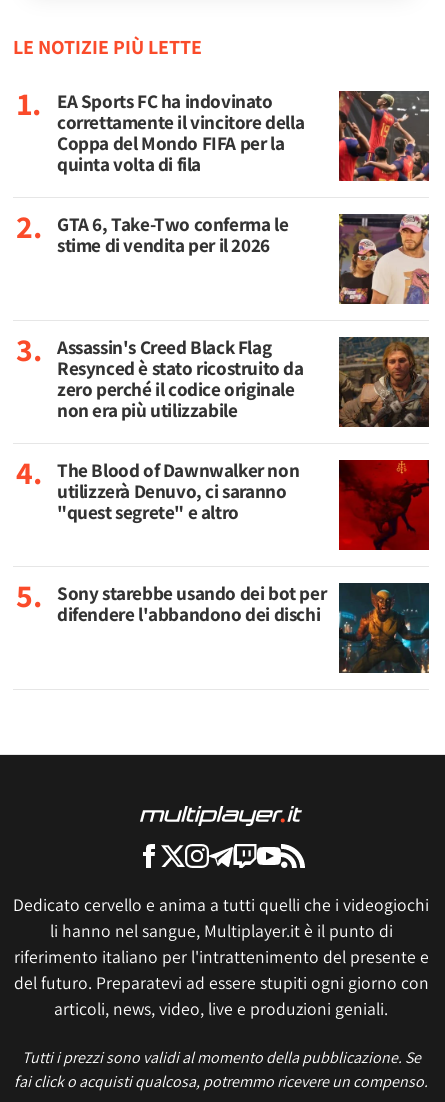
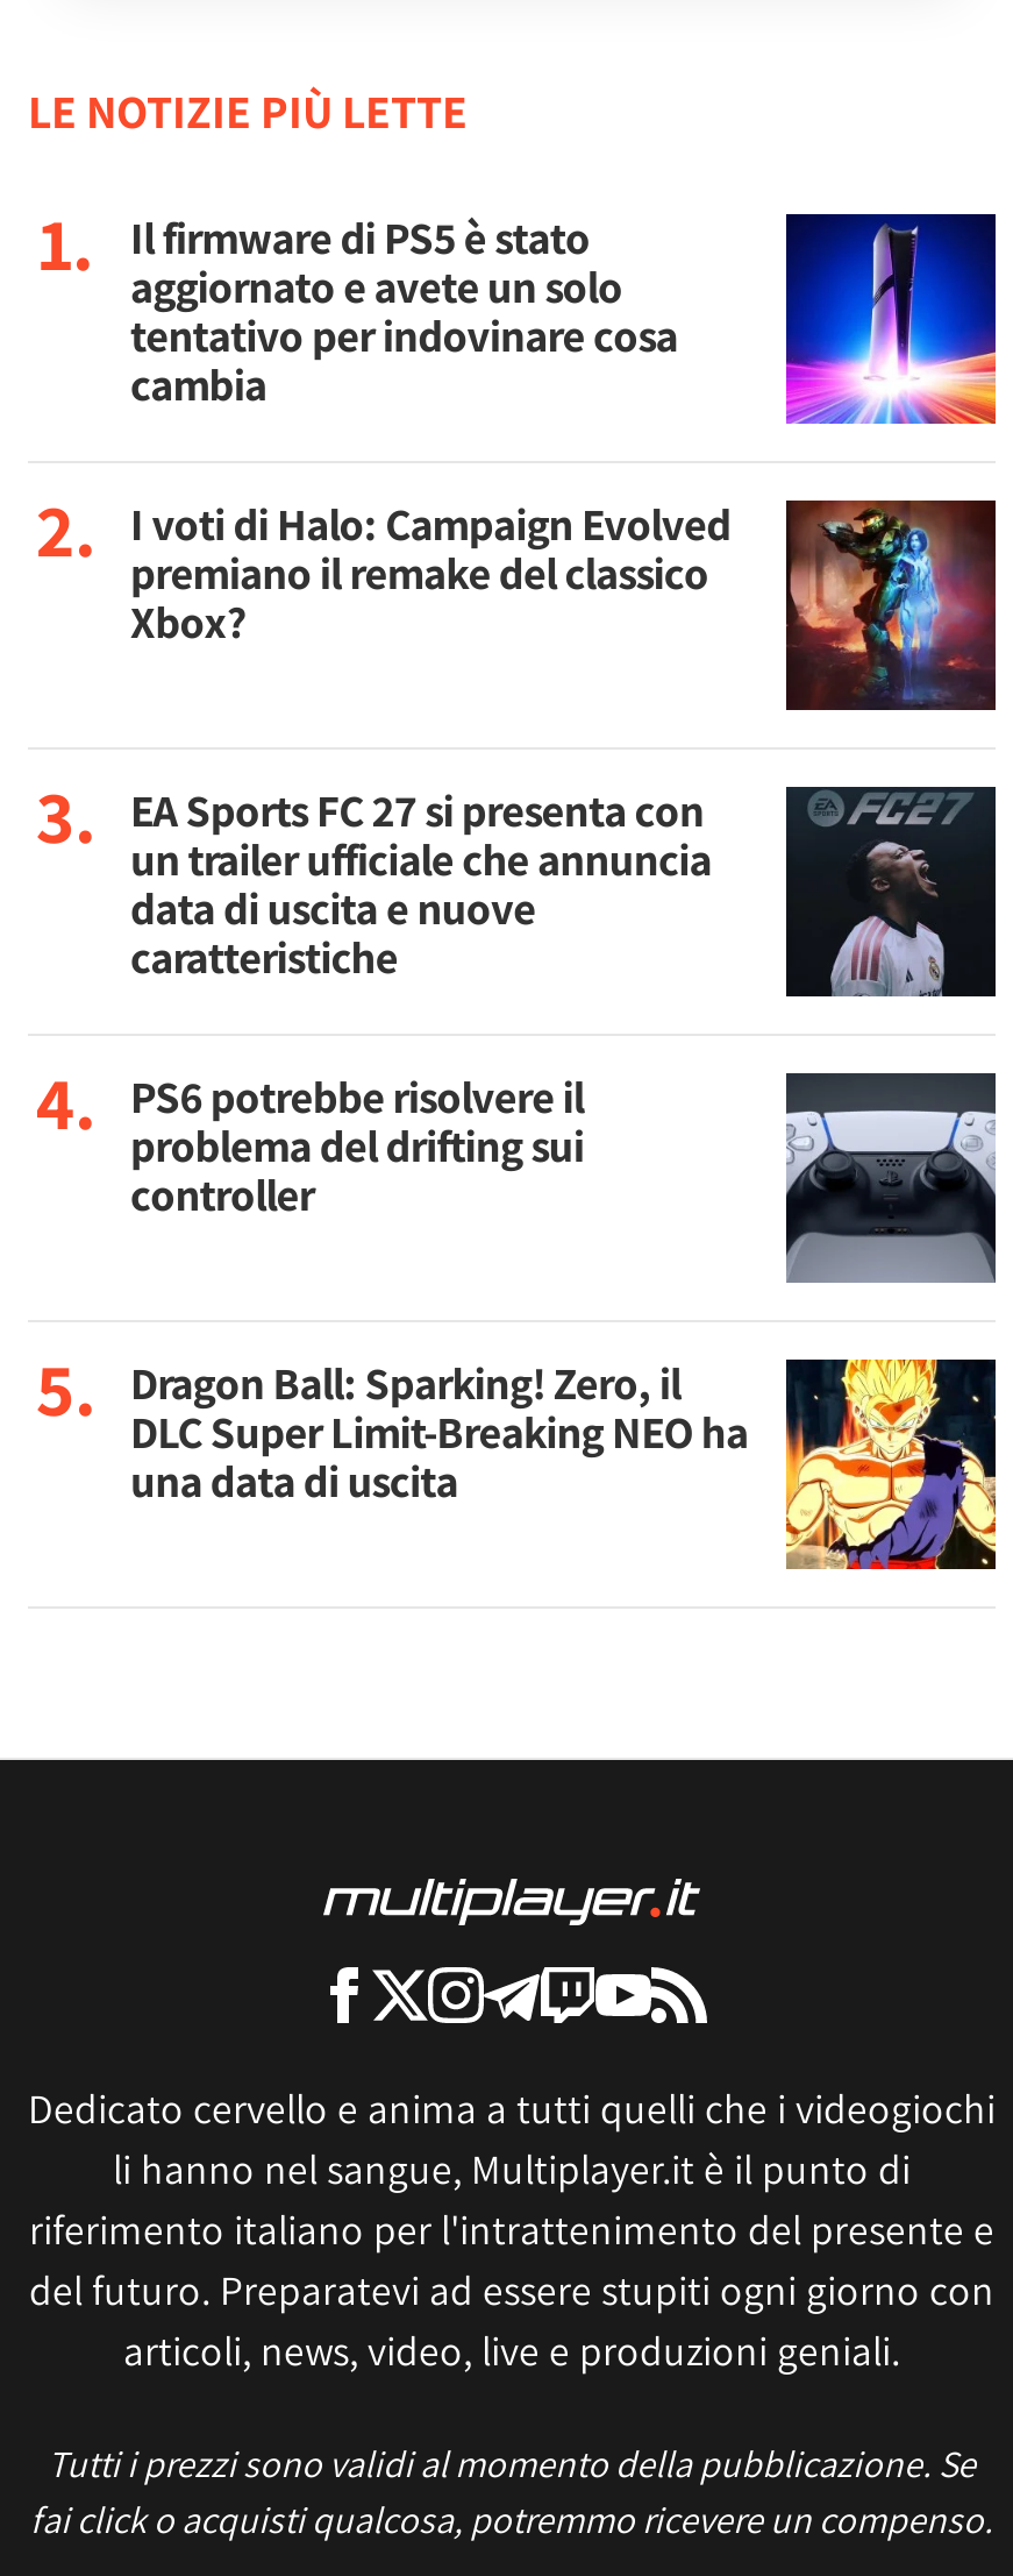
[57,88,304,177] EA Sports FC ha indovinato | correttamente il vincitore della | Coppa del Mondo FIFA per la | quinta volta di fila -> [130,207,678,414] Il firmware di PS5 è stato | aggiornato e avete un solo | tentativo per indovinare cosa | cambia
[338,90,430,182] [image] -> [784,212,998,426] [image]
[57,211,288,258] GTA 6, Take-Two conferma le | stime di vendita per il 2026 -> [130,494,731,652] I voti di Halo: Campaign Evolved | premiano il remake del classico | Xbox?
[338,214,430,305] [image] -> [784,498,998,712] [image]
[57,334,430,428] [image] | Assassin's Creed Black Flag | Resynced è stato ricostruito da | zero perché il codice originale | non era più utilizzabile -> [130,780,998,999] [image] | EA Sports FC 27 si presenta con | un trailer ufficiale che annuncia | data di uscita e nuove | caratteristiche
[57,457,299,525] The Blood of Dawnwalker non | utilizzerà Denuvo, ci saranno | "quest segrete" e altro -> [130,1066,584,1225] PS6 potrebbe risolvere il | problema del drifting sui | controller
[338,459,430,551] [image] -> [784,1071,998,1285] [image]
[57,580,430,674] [image] | Sony starebbe usando dei bot per | difendere l'abbandono dei dischi -> [130,1353,998,1571] [image] | Dragon Ball: Sparking! Zero, il | DLC Super Limit-Breaking NEO ha | una data di uscita

